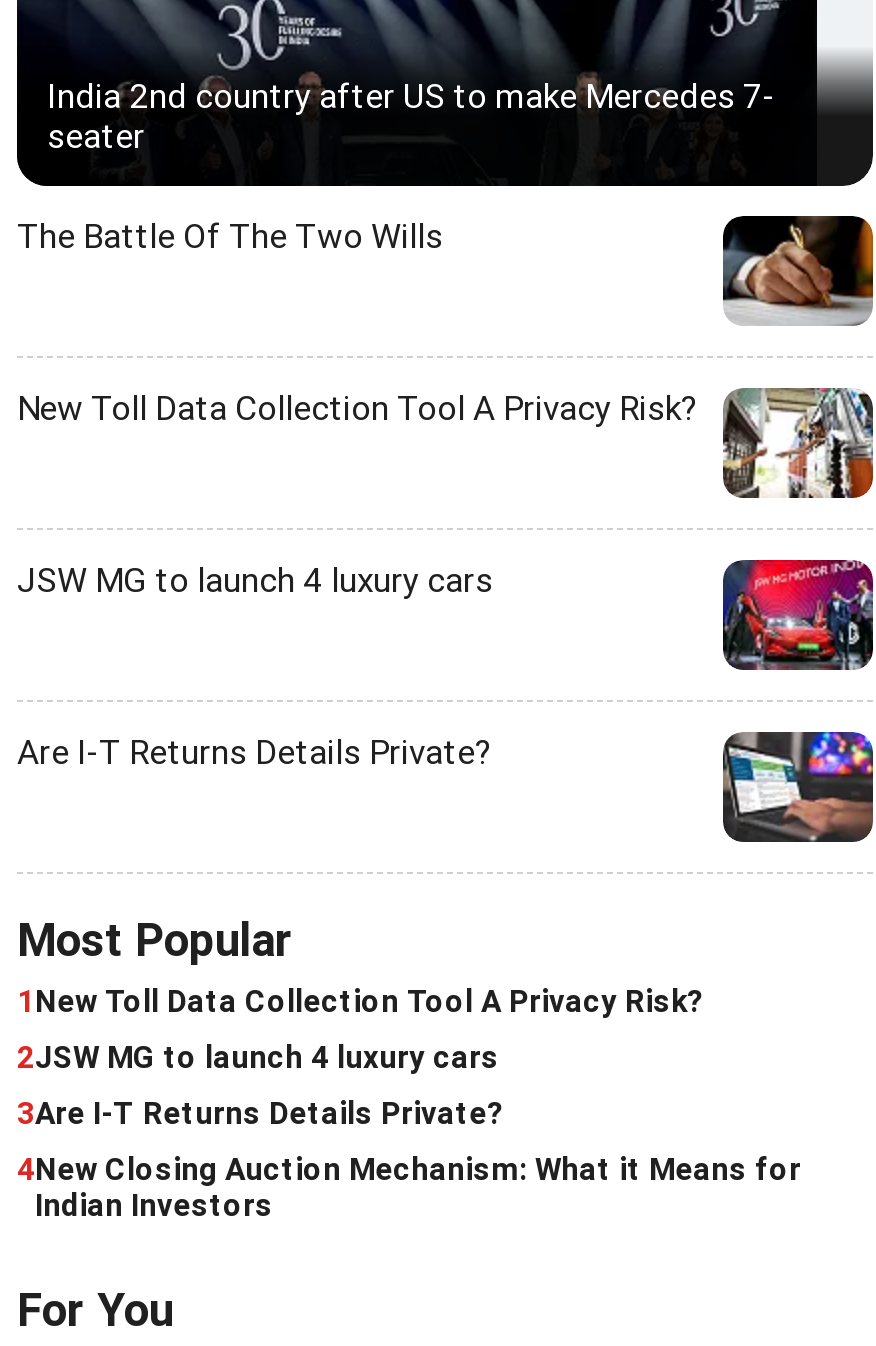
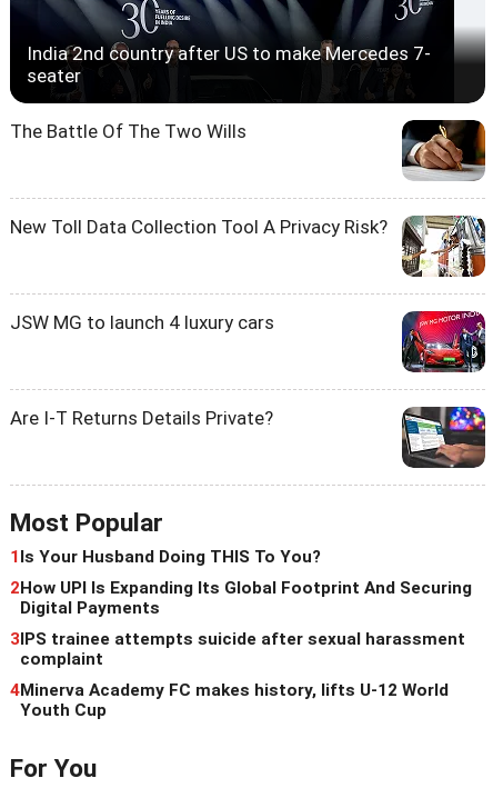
[17,983,703,1019] 1 New Toll Data Collection Tool A Privacy Risk? -> [10,546,321,566] 1 Is Your Husband Doing THIS To You?
[17,1039,499,1075] 2JSW MG to launch 4 luxury cars -> [10,577,472,618] 2How UPI Is Expanding Its Global Footprint And Securing | Digital Payments
[17,1095,503,1131] 3Are I-T Returns Details Private? -> [10,629,465,669] 3IPS trainee attempts suicide after sexual harassment | complaint
[17,1151,801,1223] 4New Closing Auction Mechanism: What it Means for | Indian Investors -> [10,680,449,720] 4Minerva Academy FC makes history, lifts U-12 World | Youth Cup

